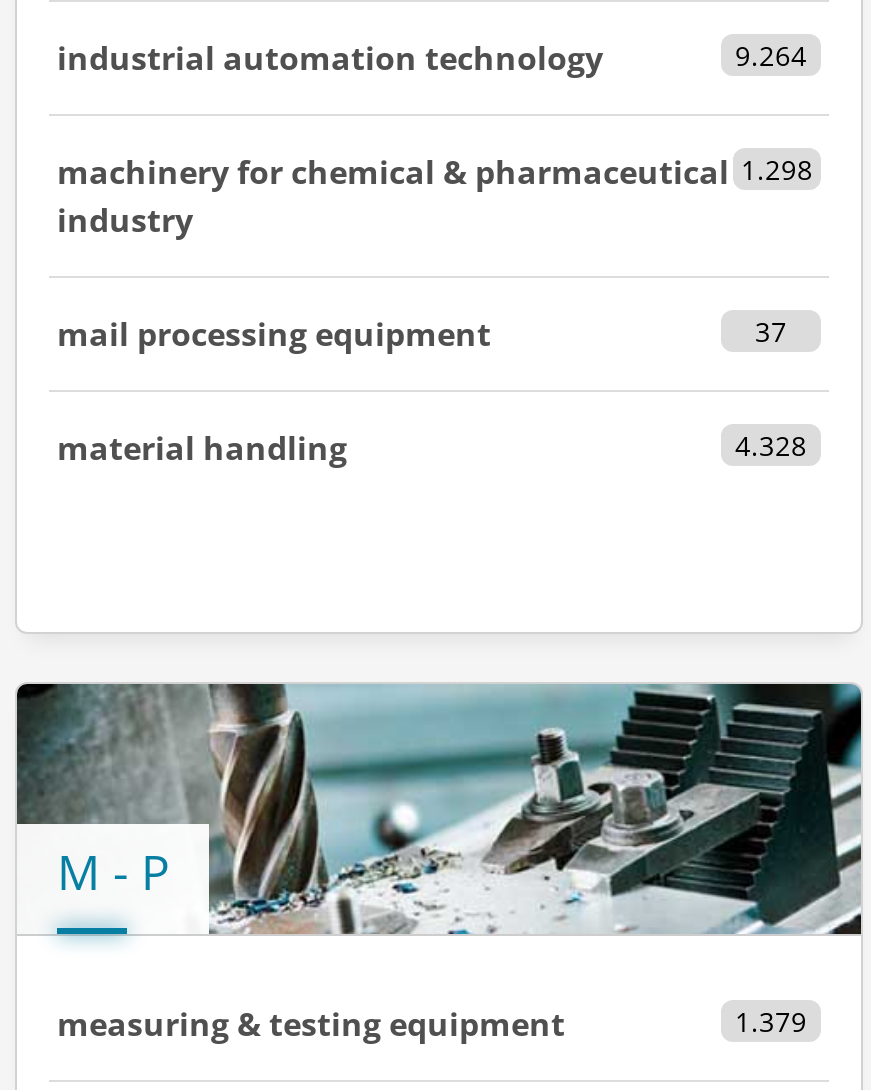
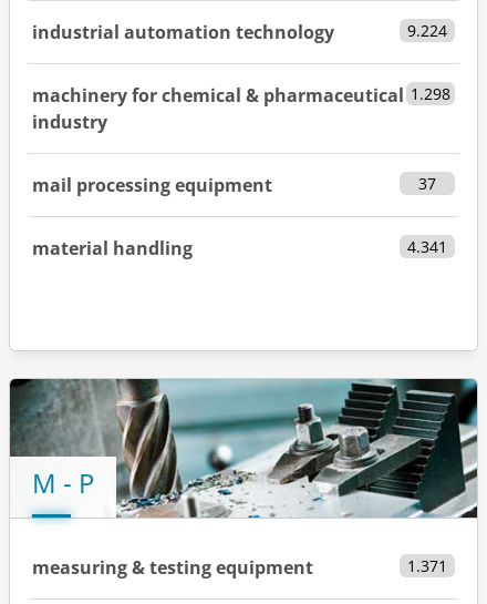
[735,36,807,74] 9.264 -> [407,20,447,41] 9.224
[735,426,807,464] 4.328 -> [407,236,447,257] 4.341
[735,1003,807,1041] 1.379 -> [407,556,447,577] 1.371

